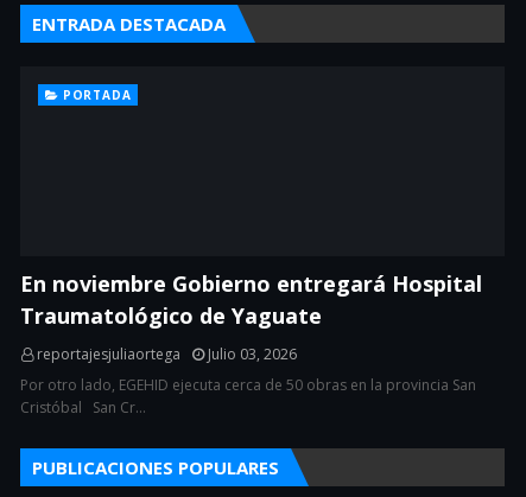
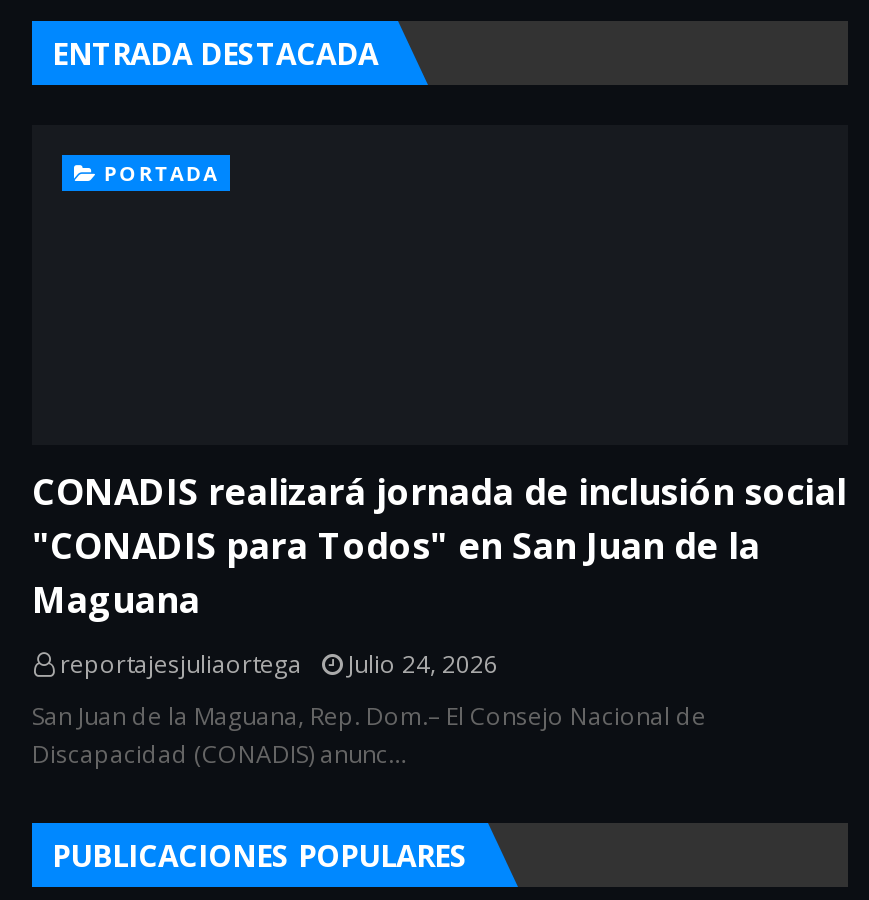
[20,269,482,330] En noviembre Gobierno entregará Hospital | Traumatológico de Yaguate -> [32,467,846,623] CONADIS realizará jornada de inclusión social | "CONADIS para Todos" en San Juan de la | Maguana
[37,344,297,364] reportajesjuliaortega Julio 03, 2026 -> [60,647,498,681] reportajesjuliaortega Julio 24, 2026
[20,375,476,418] Por otro lado, EGEHID ejecuta cerca de 50 obras en la provincia San | Cristóbal San Cr… -> [32,699,706,771] San Juan de la Maguana, Rep. Dom.– El Consejo Nacional de | Discapacidad (CONADIS) anunc…

